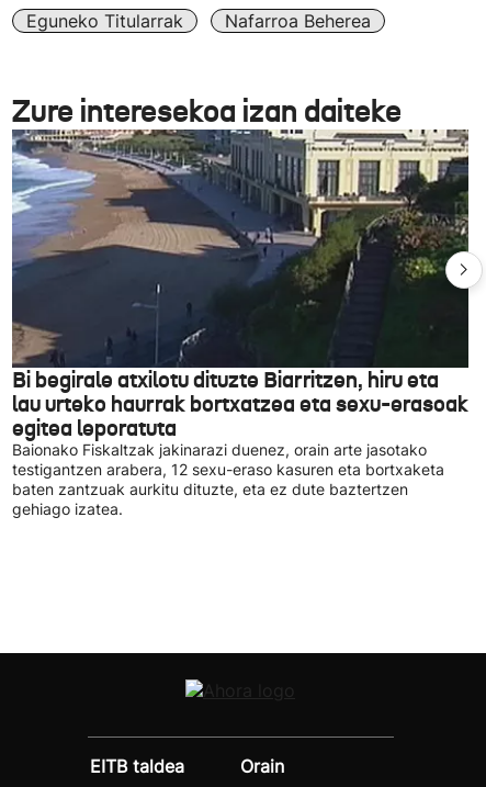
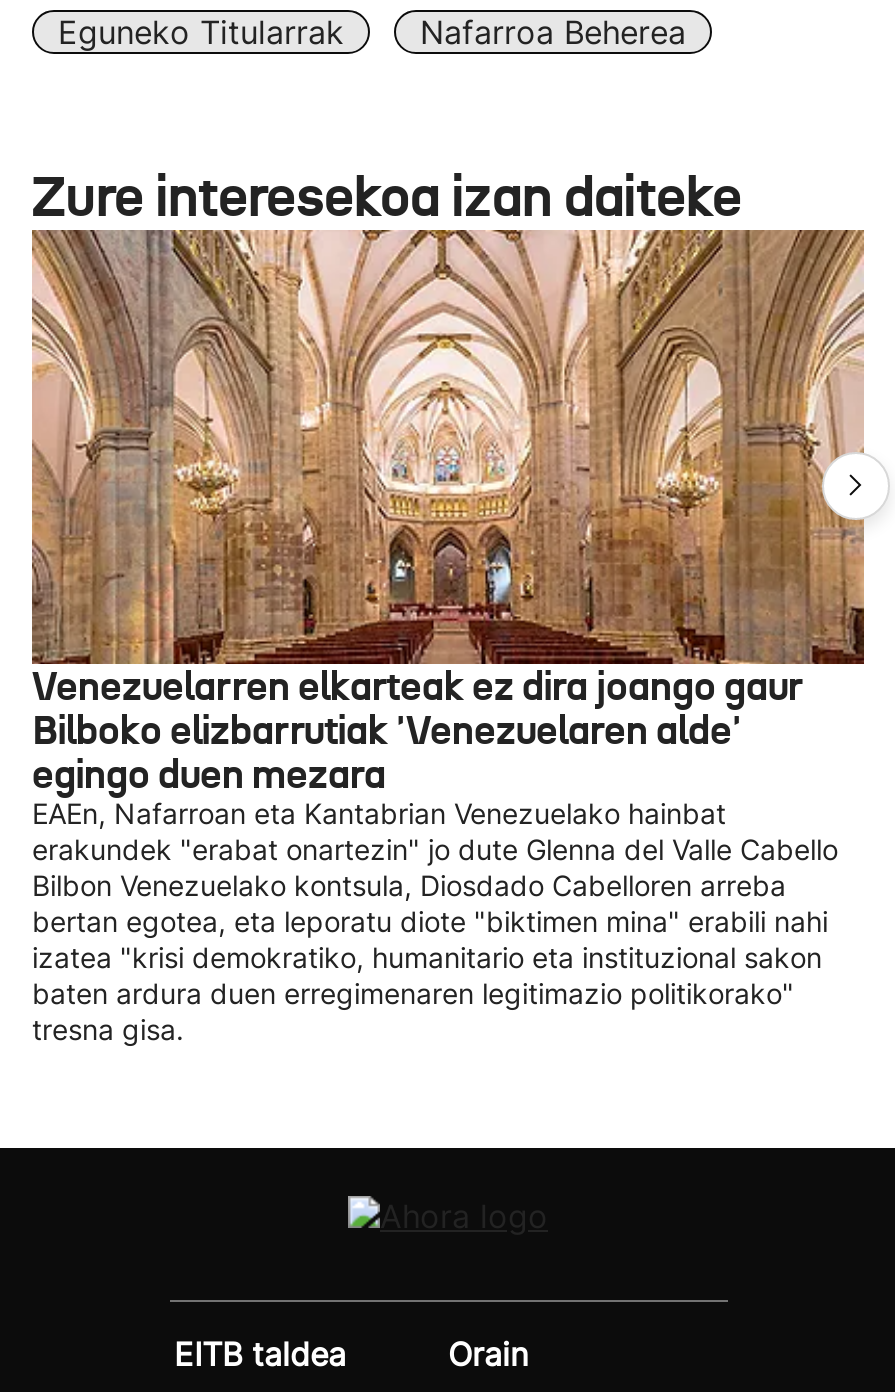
[11,130,470,518] [image] | Bi begirale atxilotu dituzte Biarritzen, hiru eta | lau urteko haurrak bortxatzea eta sexu-erasoak | egitea leporatuta | Baionako Fiskaltzak jakinarazi duenez, orain arte jasotako | testigantzen arabera, 12 sexu-eraso kasuren eta bortxaketa | baten zantzuak aurkitu dituzte, eta ez dute baztertzen | gehiago izatea. -> [30,228,866,1046] [image] | Venezuelarren elkarteak ez dira joango gaur | Bilboko elizbarrutiak 'Venezuelaren alde' | egingo duen mezara | EAEn, Nafarroan eta Kantabrian Venezuelako hainbat | erakundek "erabat onartezin" jo dute Glenna del Valle Cabello | Bilbon Venezuelako kontsula, Diosdado Cabelloren arreba | bertan egotea, eta leporatu diote "biktimen mina" erabili nahi | izatea "krisi demokratiko, humanitario eta instituzional sakon | baten ardura duen erregimenaren legitimazio politikorako" | tresna gisa.

